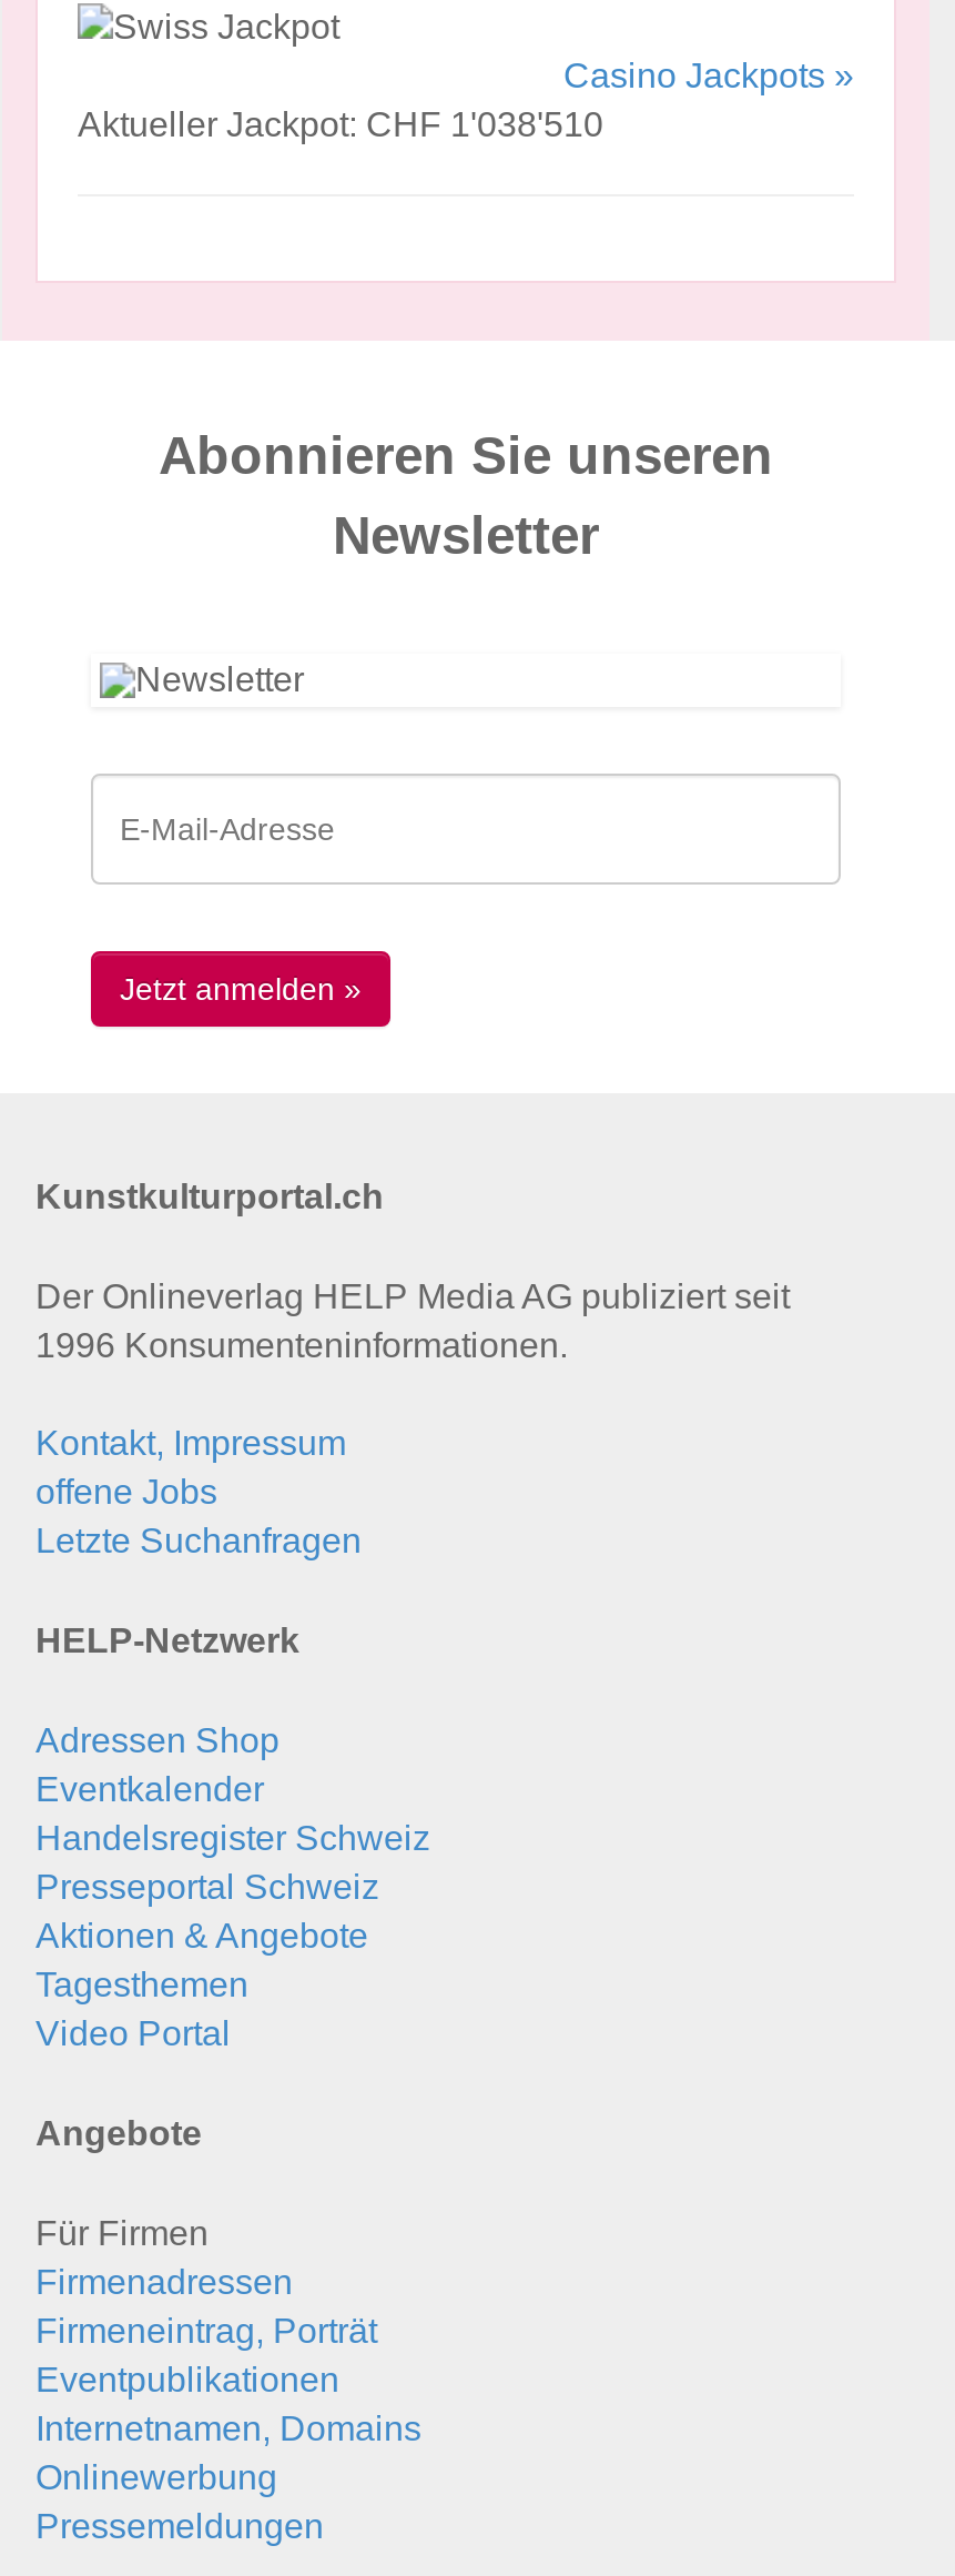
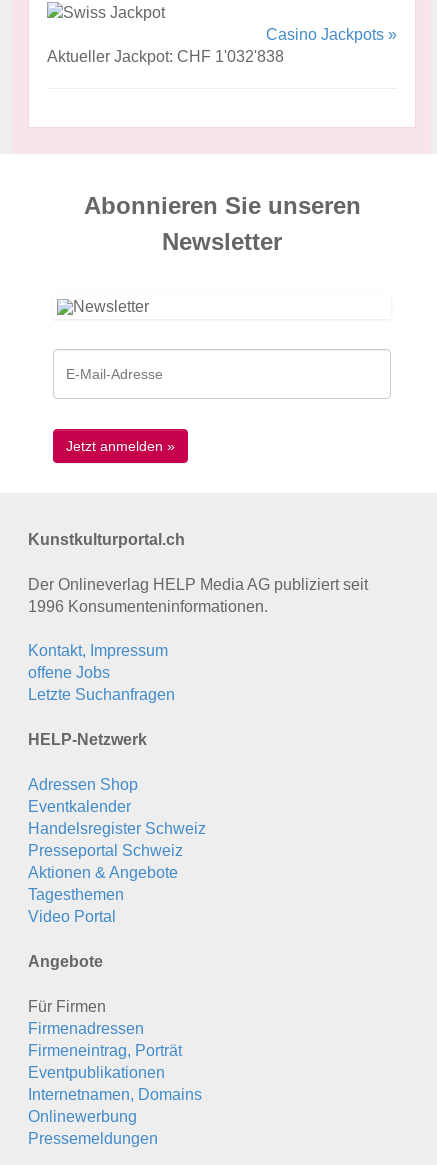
[78,106,603,144] Aktueller Jackpot: CHF 1'038'510 -> [47,48,284,65] Aktueller Jackpot: CHF 1'032'838

